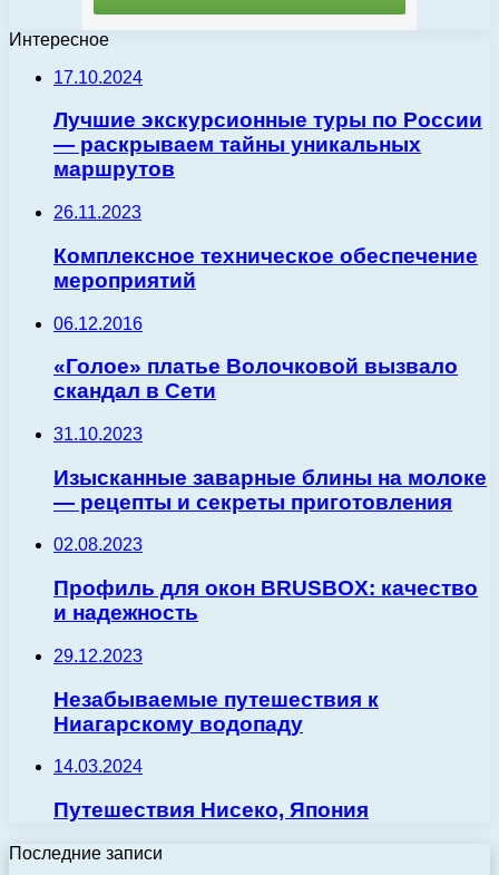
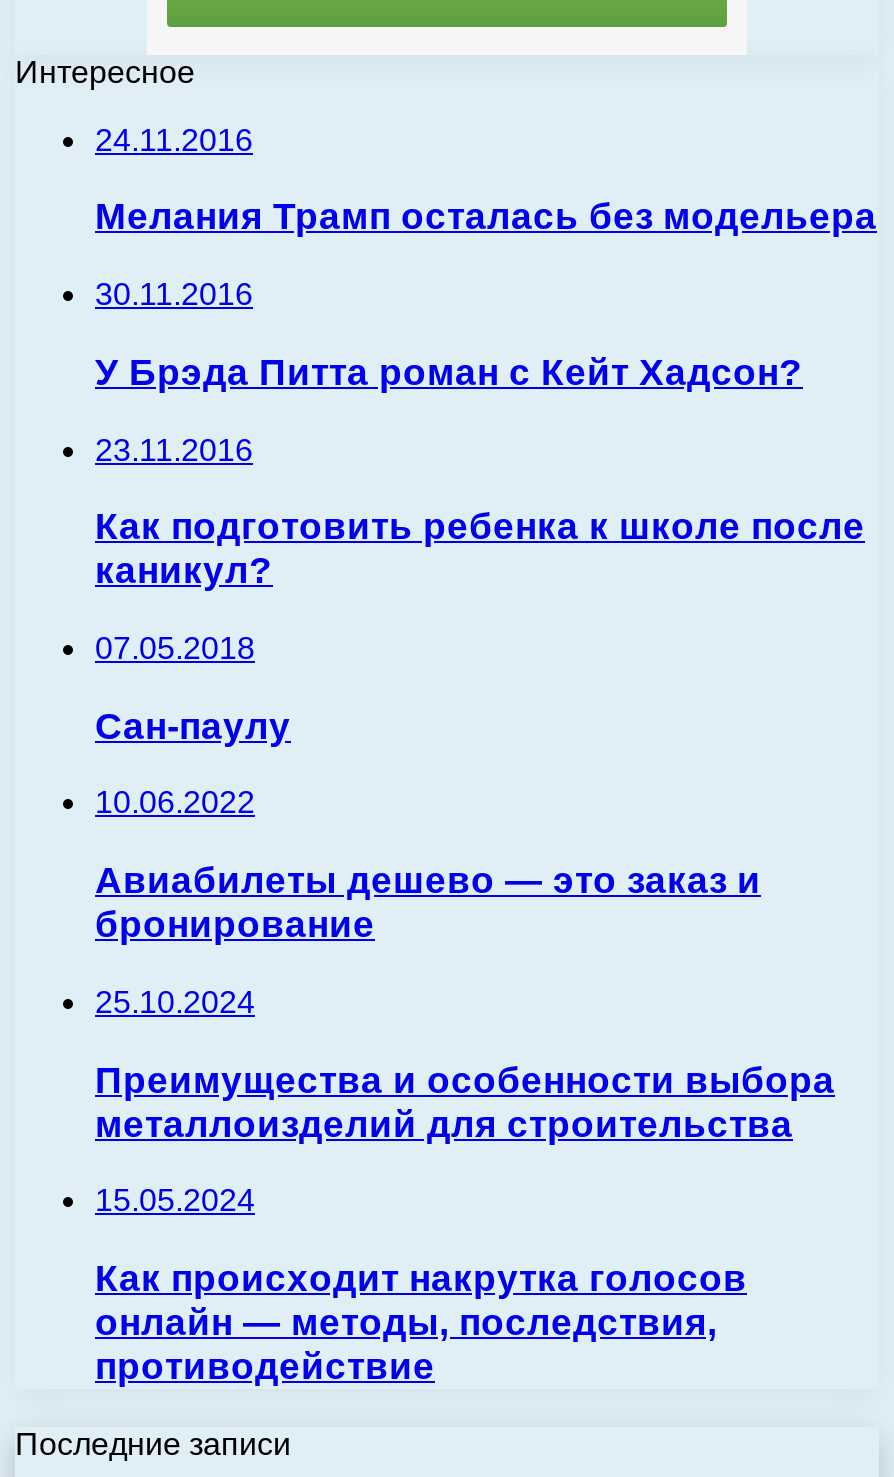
[53,68,143,87] 17.10.2024 -> [95,122,253,156] 24.11.2016
[53,109,482,181] Лучшие экскурсионные туры по России | — раскрываем тайны уникальных | маршрутов -> [95,196,877,238] Мелания Трамп осталась без модельера
[53,203,141,222] 26.11.2023 -> [95,277,253,311] 30.11.2016
[53,244,478,292] Комплексное техническое обеспечение | мероприятий -> [95,351,803,393] У Брэда Питта роман с Кейт Хадсон?
[53,314,143,333] 06.12.2016 -> [95,432,253,466] 23.11.2016
[53,355,458,403] «Голое» платье Волочковой вызвало | скандал в Сети -> [95,506,865,592] Как подготовить ребенка к школе после | каникул?
[53,425,143,444] 31.10.2023 -> [95,631,255,665] 07.05.2018
[53,466,487,514] Изысканные заварные блины на молоке | — рецепты и секреты приготовления -> [95,704,291,746] Сан-паулу
[53,535,143,554] 02.08.2023 -> [95,786,255,820] 10.06.2022
[53,576,478,624] Профиль для окон BRUSBOX: качество | и надежность -> [95,859,761,945] Авиабилеты дешево — это заказ и | бронирование
[53,646,143,665] 29.12.2023 -> [95,985,255,1019] 25.10.2024
[53,687,379,735] Незабываемые путешествия к | Ниагарскому водопаду -> [95,1058,835,1144] Преимущества и особенности выбора | металлоизделий для строительства
[53,757,143,776] 14.03.2024 -> [95,1184,255,1218] 15.05.2024
[53,798,369,821] Путешествия Нисеко, Япония -> [95,1257,747,1387] Как происходит накрутка голосов | онлайн — методы, последствия, | противодействие

